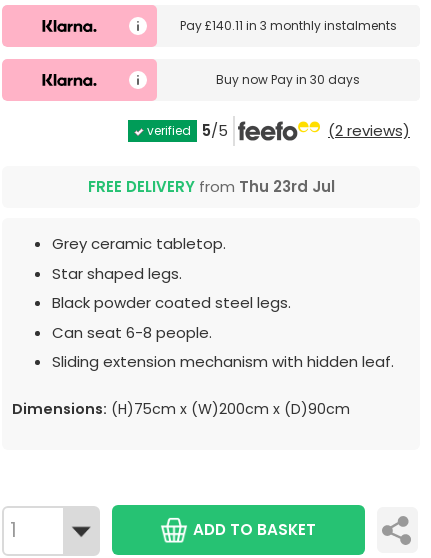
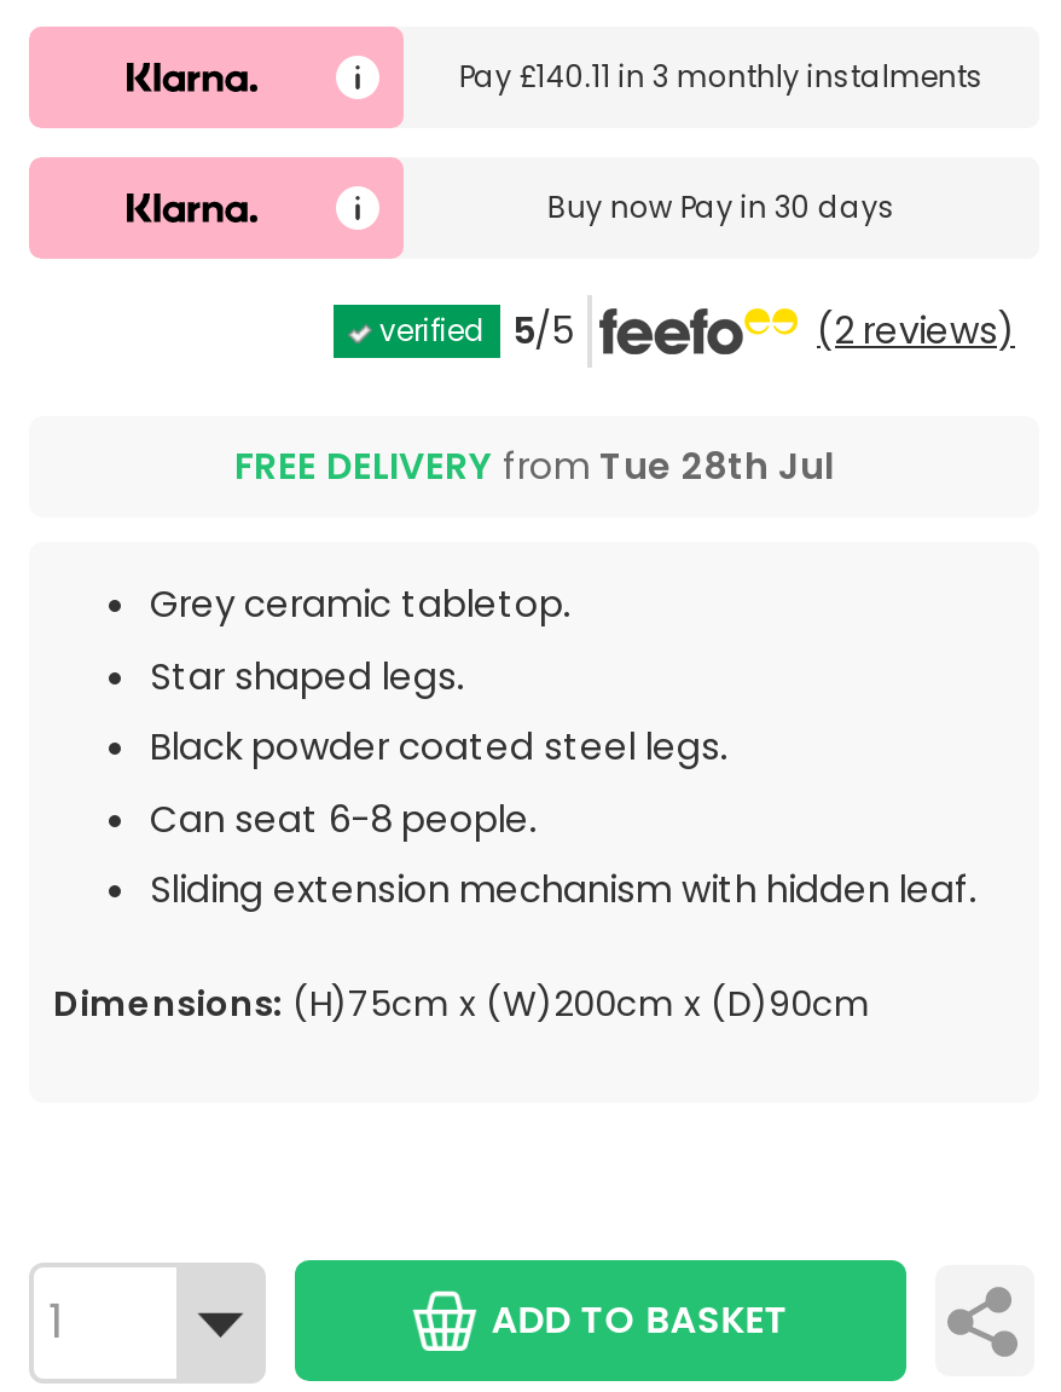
[87,176,334,197] FREE DELIVERY from Thu 23rd Jul -> [234,441,834,492] FREE DELIVERY from Tue 28th Jul

